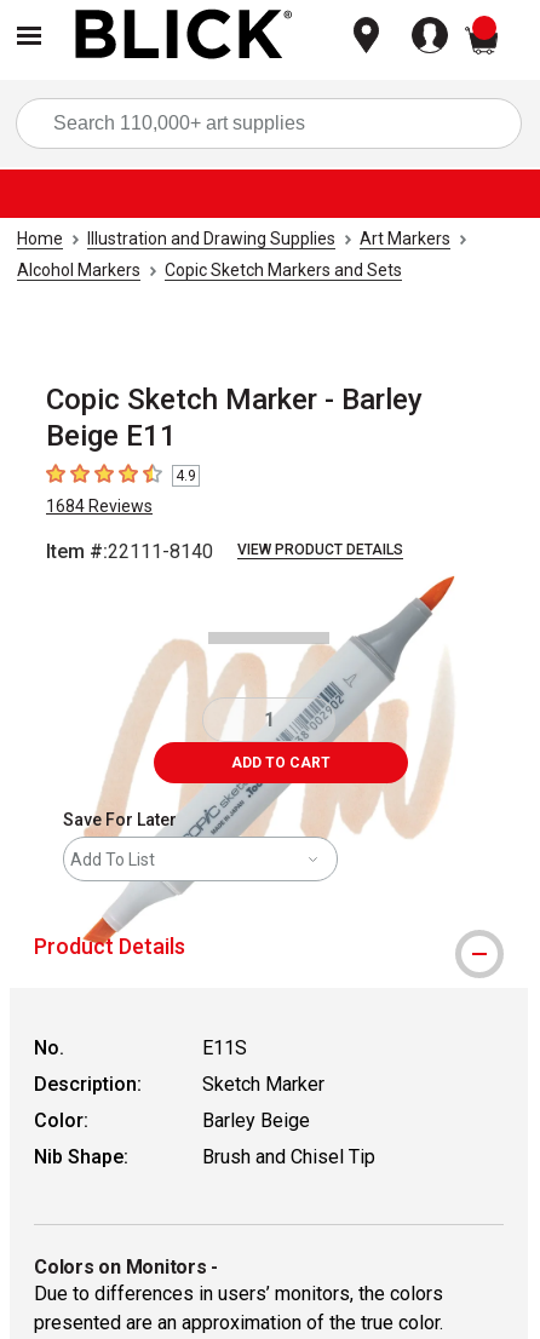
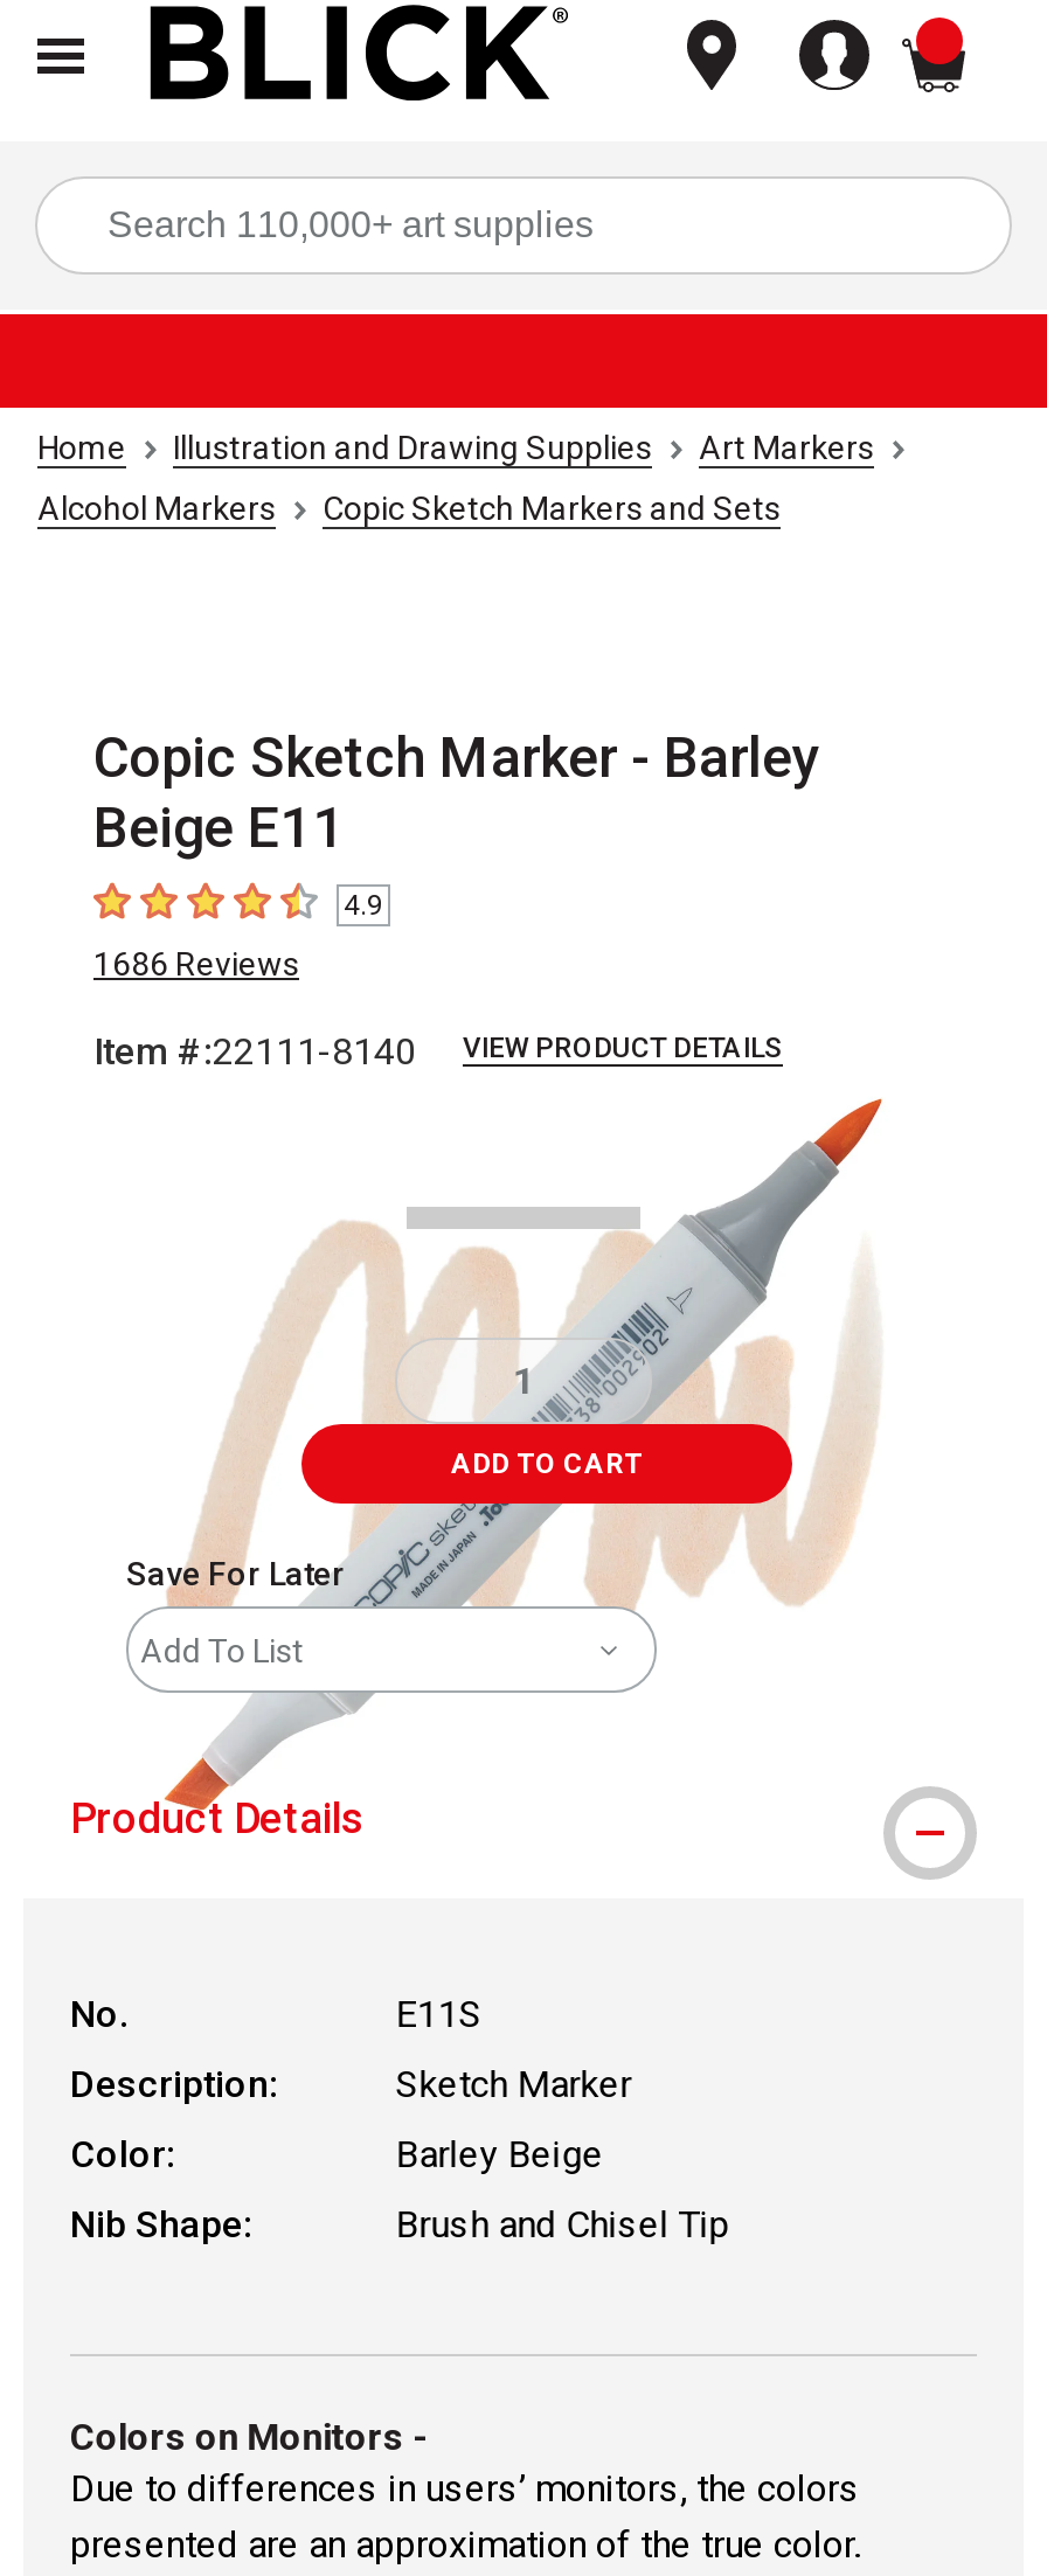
[46,496,153,516] 1684 Reviews -> [93,945,299,983] 1686 Reviews

